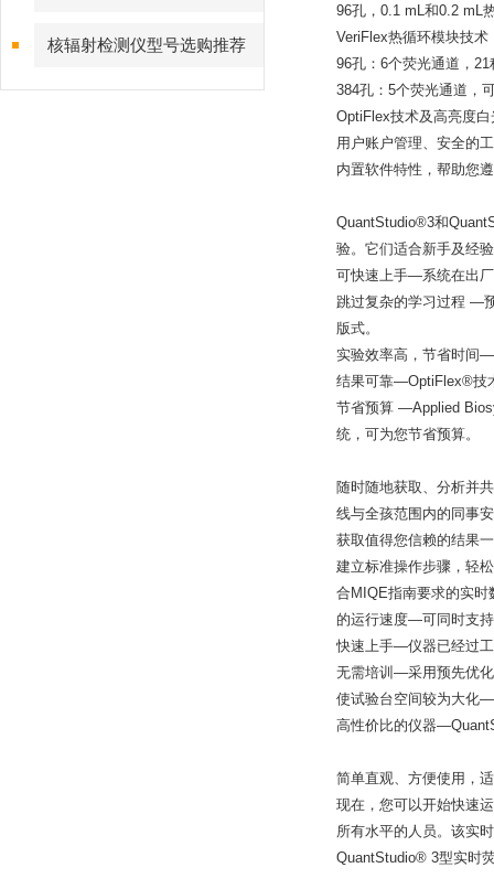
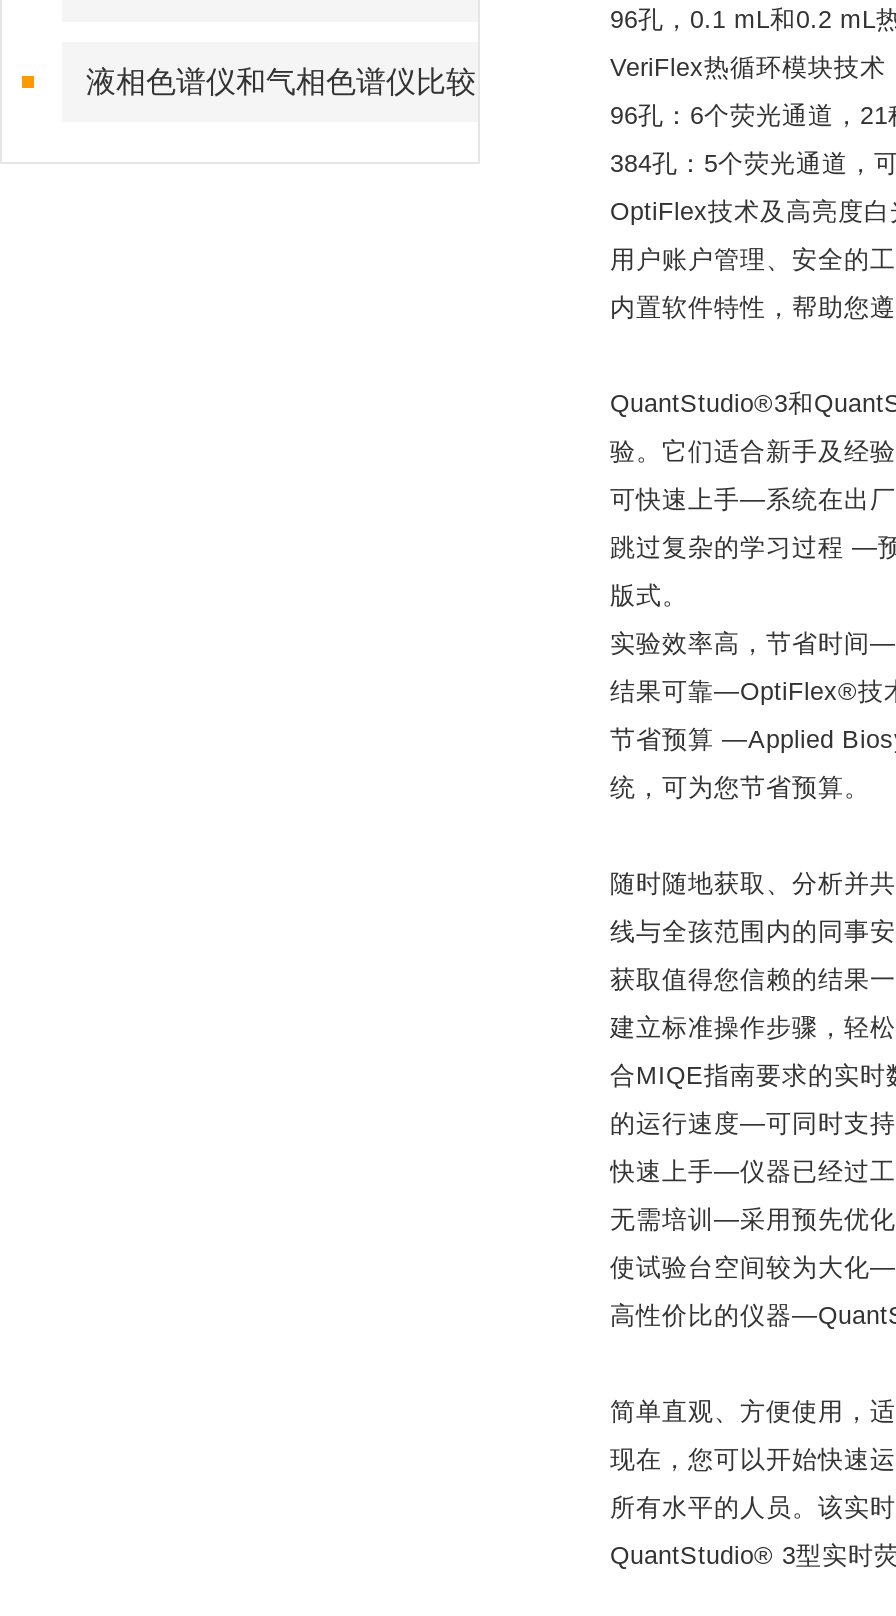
[47,36,246,54] 核辐射检测仪型号选购推荐 -> [86,66,476,98] 液相色谱仪和气相色谱仪比较

